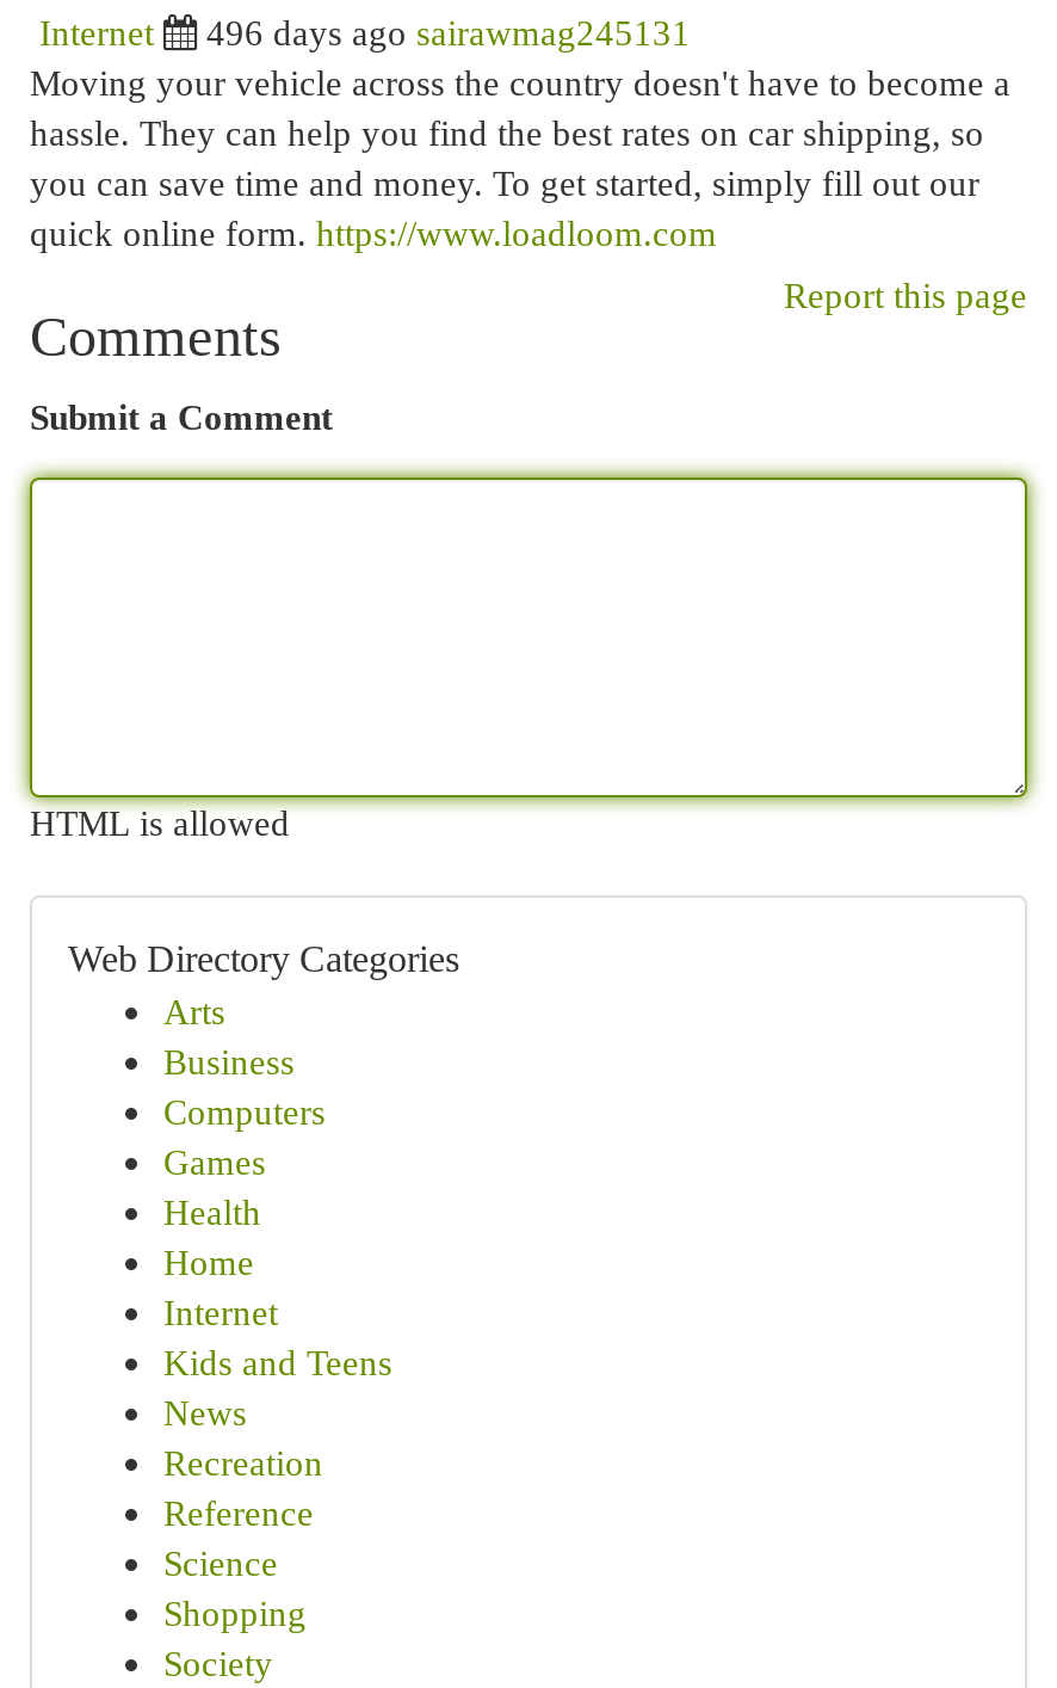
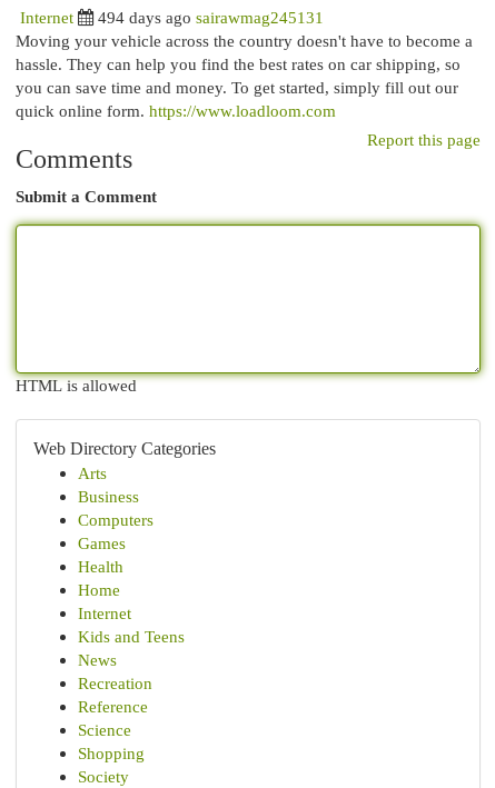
[206,12,691,53] 496 days ago sairawmag245131 -> [98,8,324,27] 494 days ago sairawmag245131

